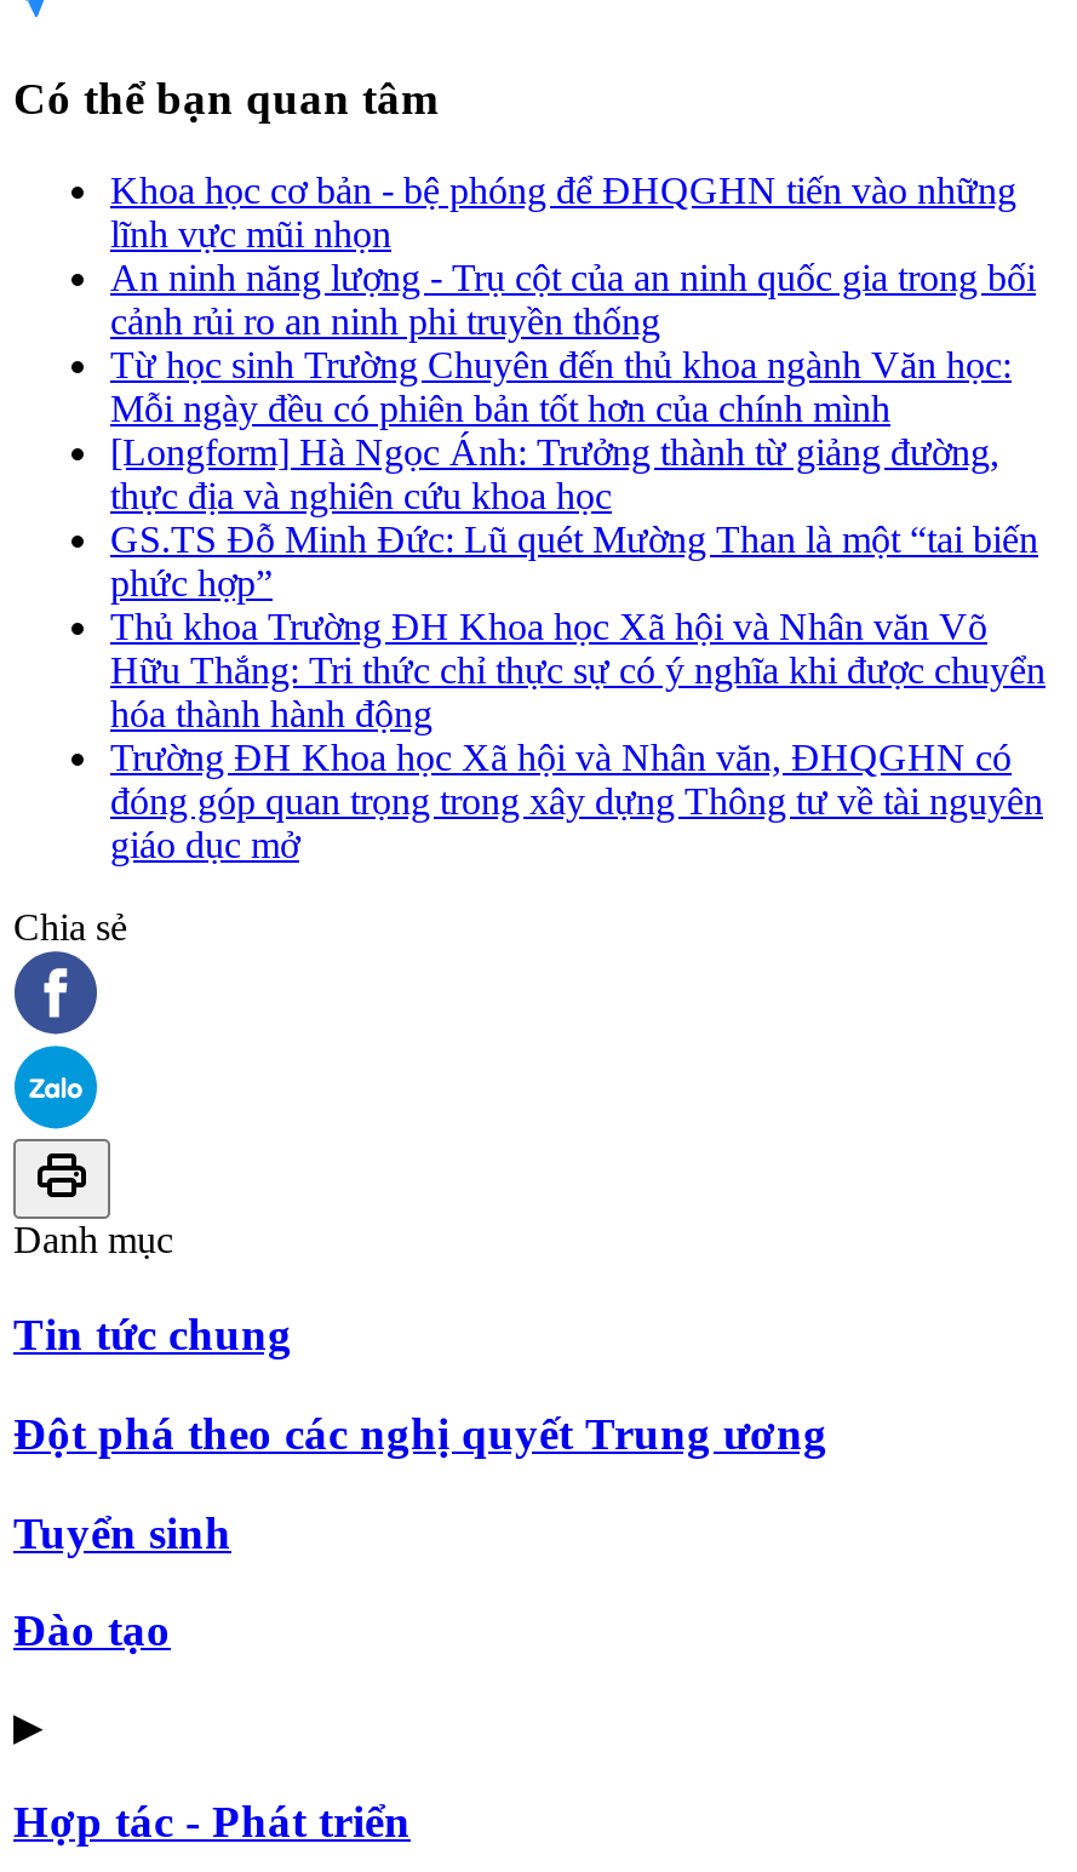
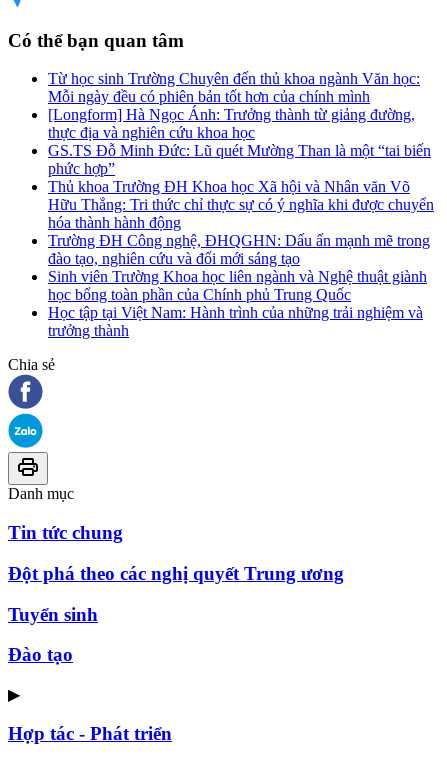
[110,171,1036,343] Khoa học cơ bản - bệ phóng để ĐHQGHN tiến vào những | lĩnh vực mũi nhọn | An ninh năng lượng - Trụ cột của an ninh quốc gia trong bối | cảnh rủi ro an ninh phi truyền thống -> none
moved [110,345,1046,735] -> [48,70,434,231]: Từ học sinh Trường Chuyên đến thủ khoa ngành Văn học: | Mỗi ngày đều có phiên bản tốt hơn của chính mình | [Longform] Hà Ngọc Ánh: Trưởng thành từ giảng đường, | ... | Hữu Thắng: Tri thức chỉ thực sự có ý nghĩa khi được chuyển | hóa thành hành động
[110,738,1043,866] Trường ĐH Khoa học Xã hội và Nhân văn, ĐHQGHN có | đóng góp quan trọng trong xây dựng Thông tư về tài nguyên | giáo dục mở -> [48,232,430,339] Trường ĐH Công nghệ, ĐHQGHN: Dấu ấn mạnh mẽ trong | đào tạo, nghiên cứu và đổi mới sáng tạo | Sinh viên Trường Khoa học liên ngành và Nghệ thuật giành | học bổng toàn phần của Chính phủ Trung Quốc | Học tập tại Việt Nam: Hành trình của những trải nghiệm và | trưởng thành

